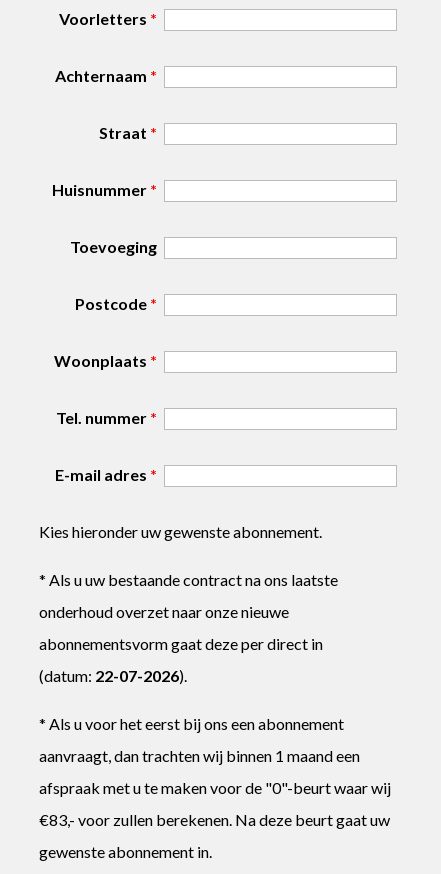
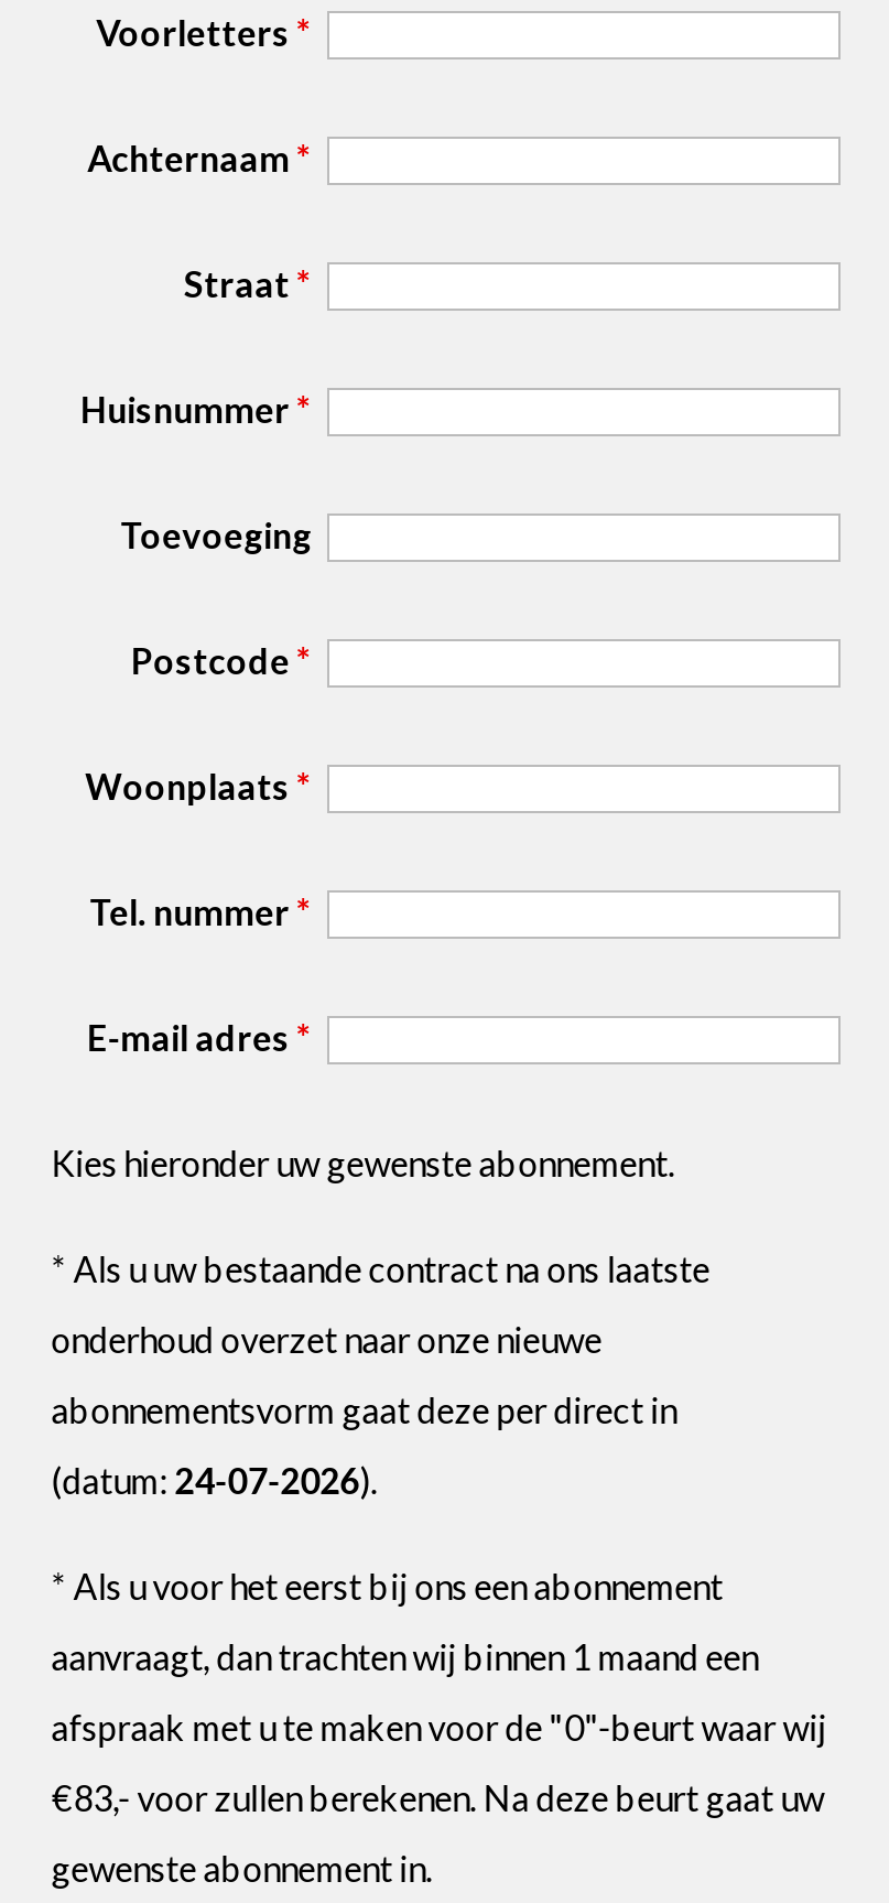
[39,666,190,685] (datum: 22-07-2026). -> [51,1459,384,1501] (datum: 24-07-2026).

